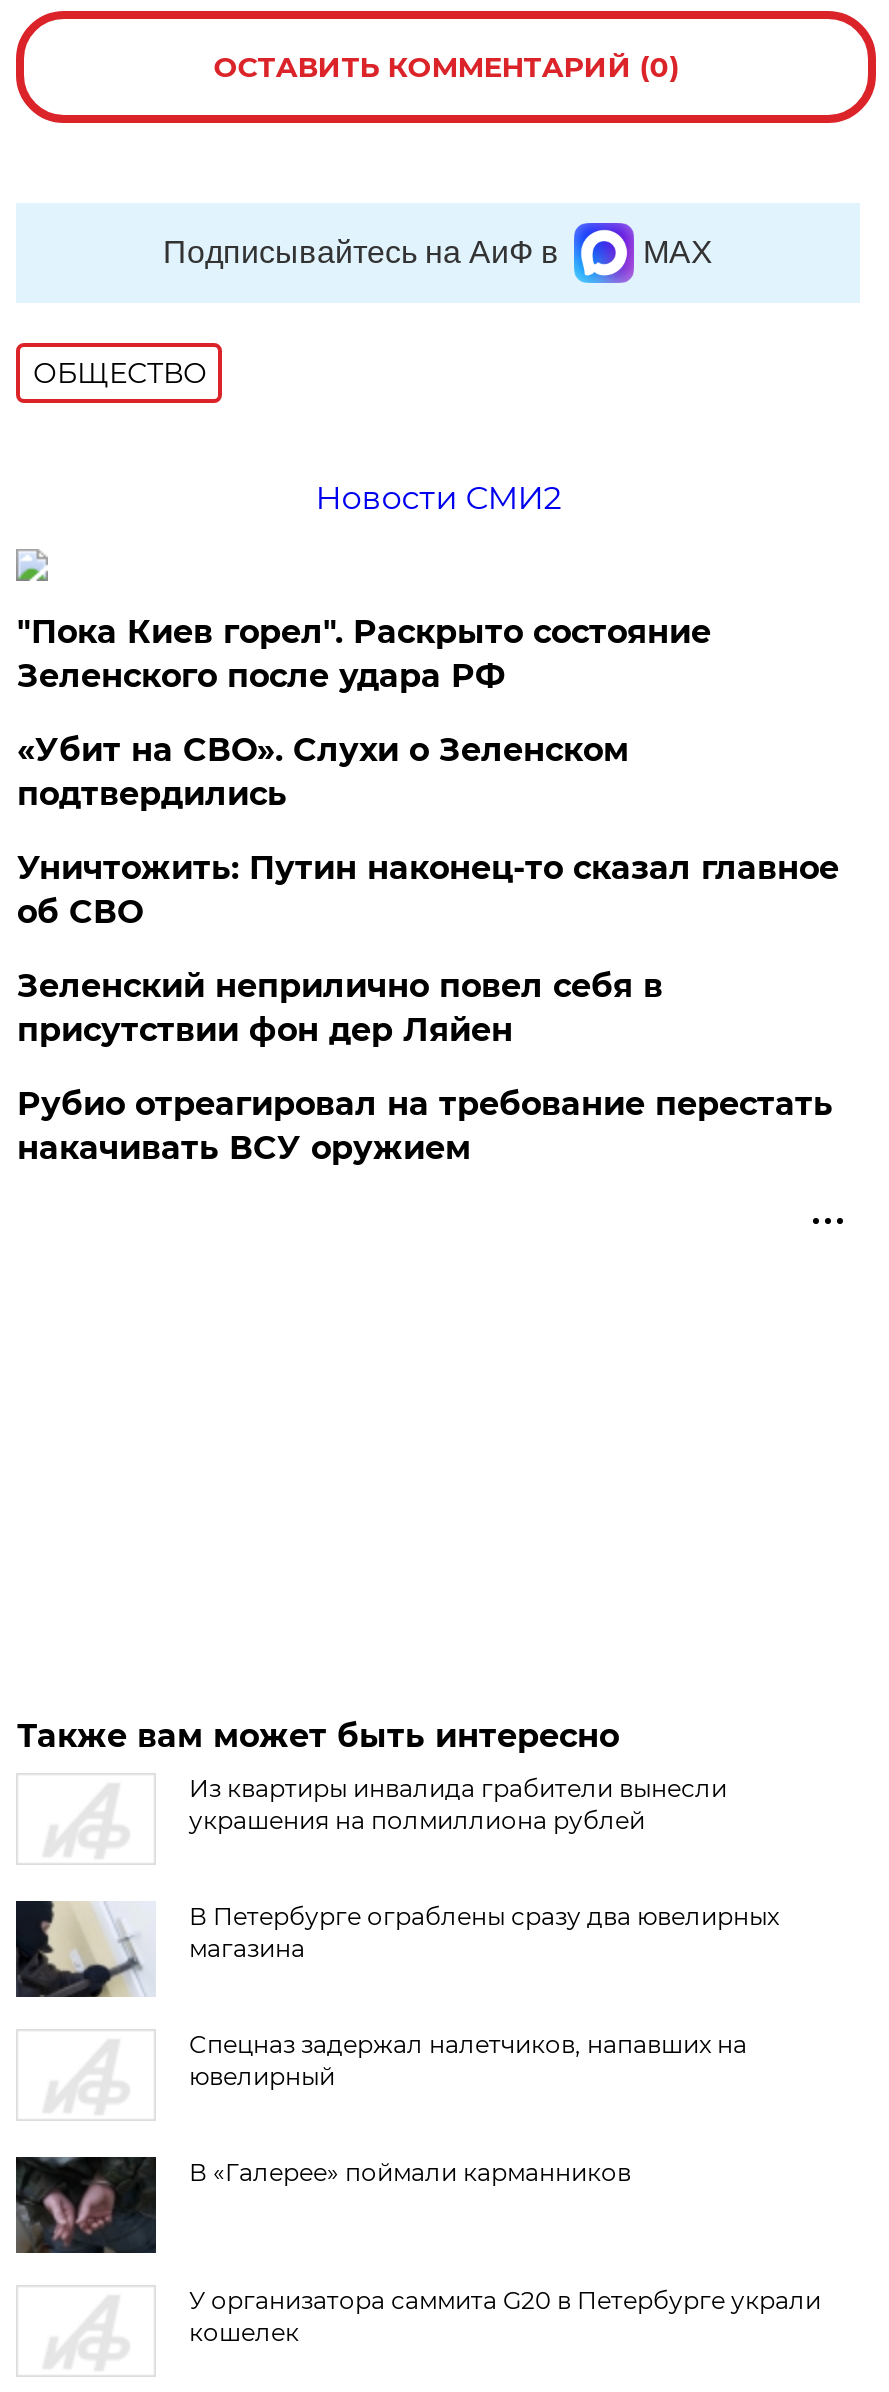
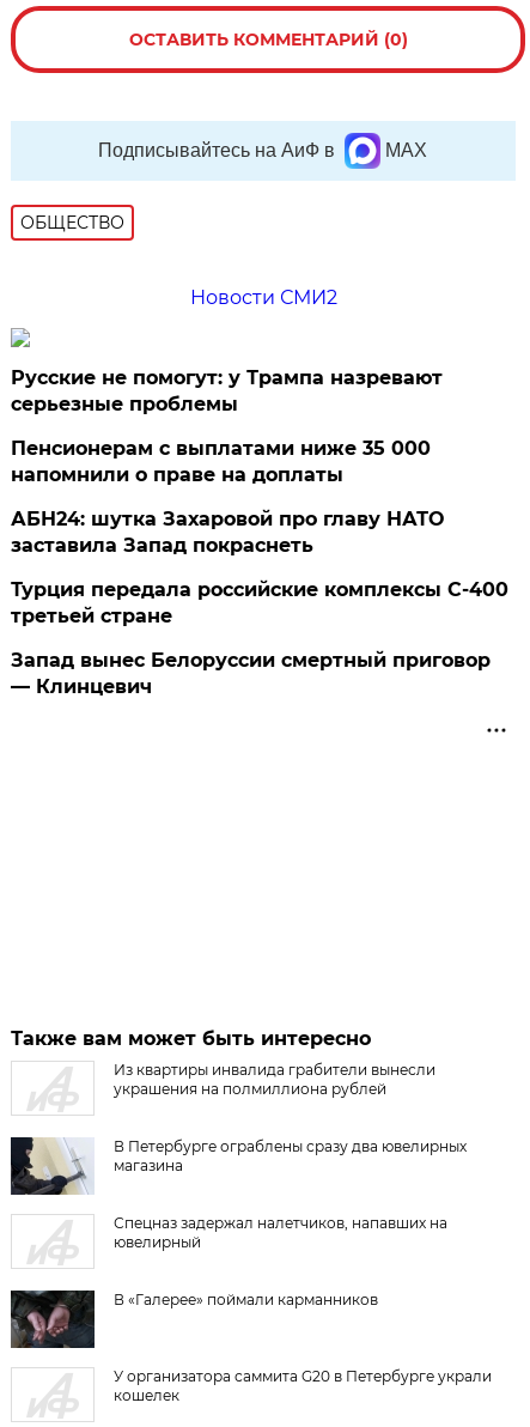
[17,612,711,694] "Пока Киев горел". Раскрыто состояние | Зеленского после удара РФ -> [11,366,443,415] Русские не помогут: у Трампа назревают | серьезные проблемы
[17,730,629,812] «Убит на СВО». Слухи о Зеленском | подтвердились -> [11,437,431,486] Пенсионерам с выплатами ниже 35 000 | напомнили о праве на доплаты
[17,848,839,930] Уничтожить: Путин наконец-то сказал главное | об СВО -> [11,507,444,556] АБН24: шутка Захаровой про главу НАТО | заставила Запад покраснеть
[17,966,663,1048] Зеленский неприлично повел cебя в | присутствии фон дер Ляйен -> [11,578,509,627] Турция передала российские комплексы С-400 | третьей стране
[17,1084,833,1166] Рубио отреагировал на требование перестать | накачивать ВСУ оружием -> [11,648,491,698] Запад вынес Белоруссии смертный приговор | — Клинцевич

